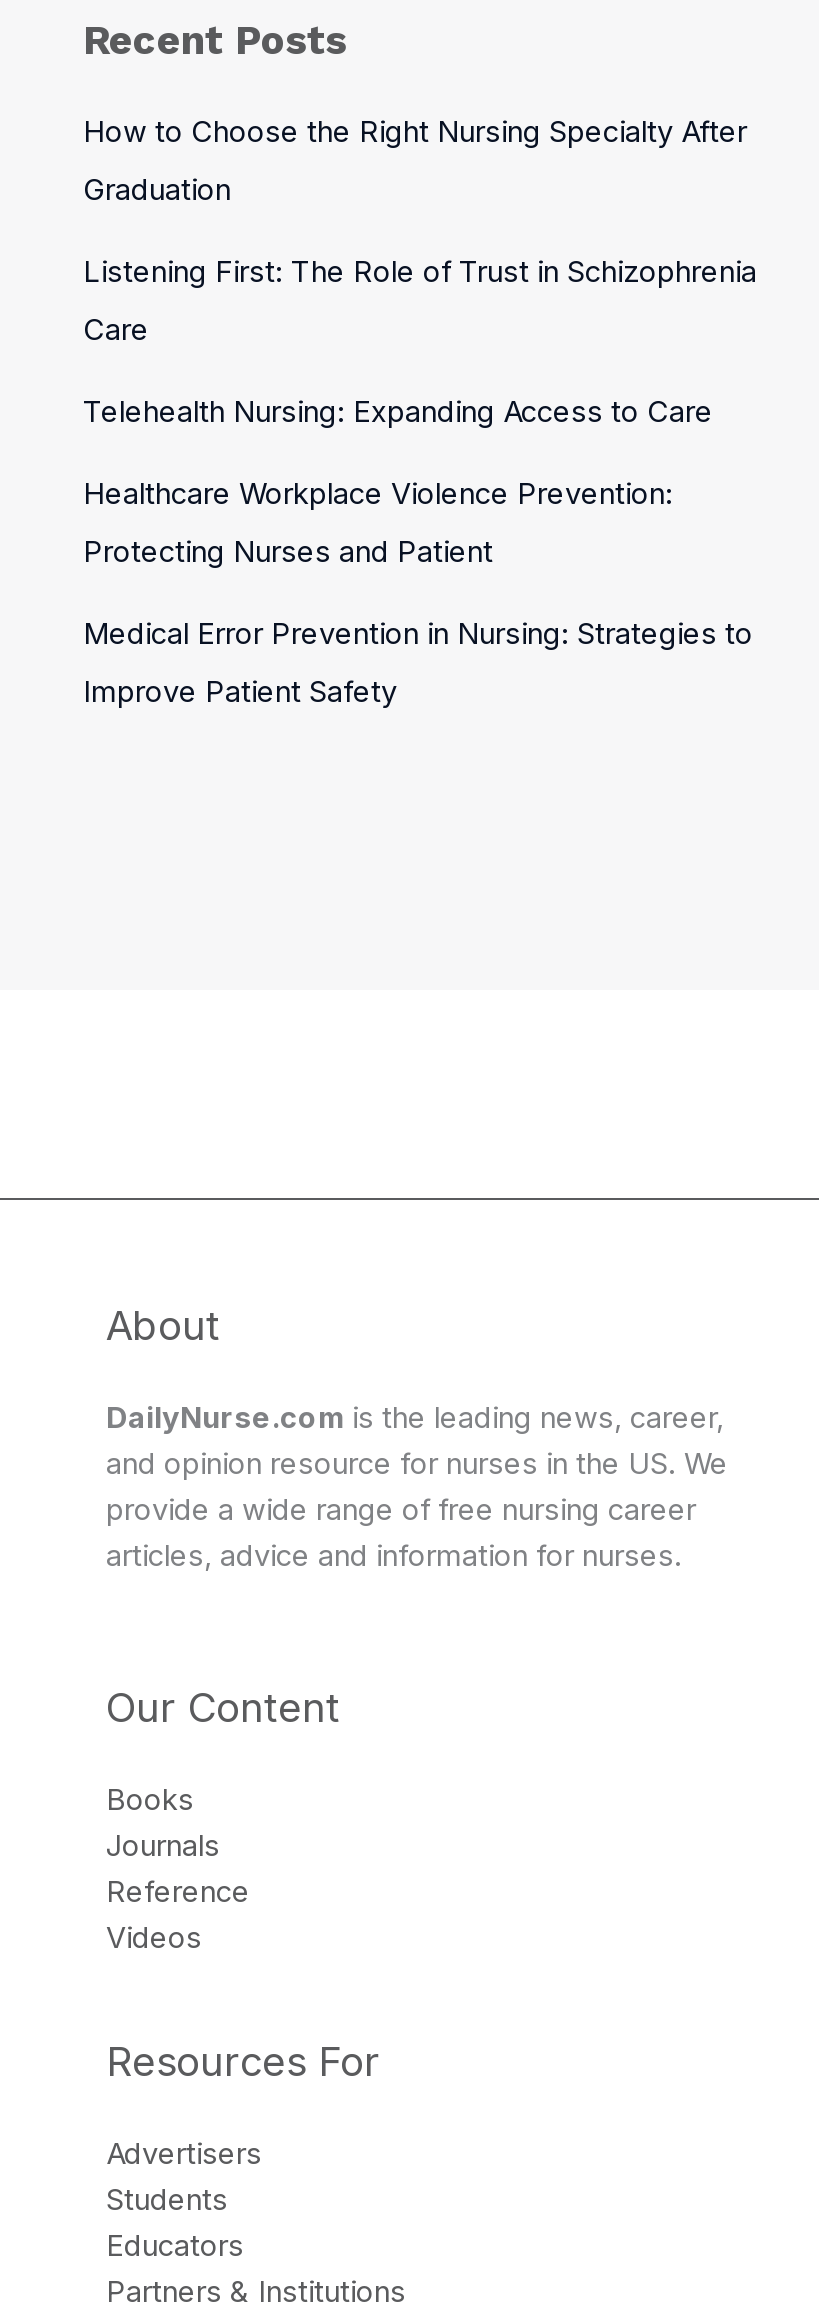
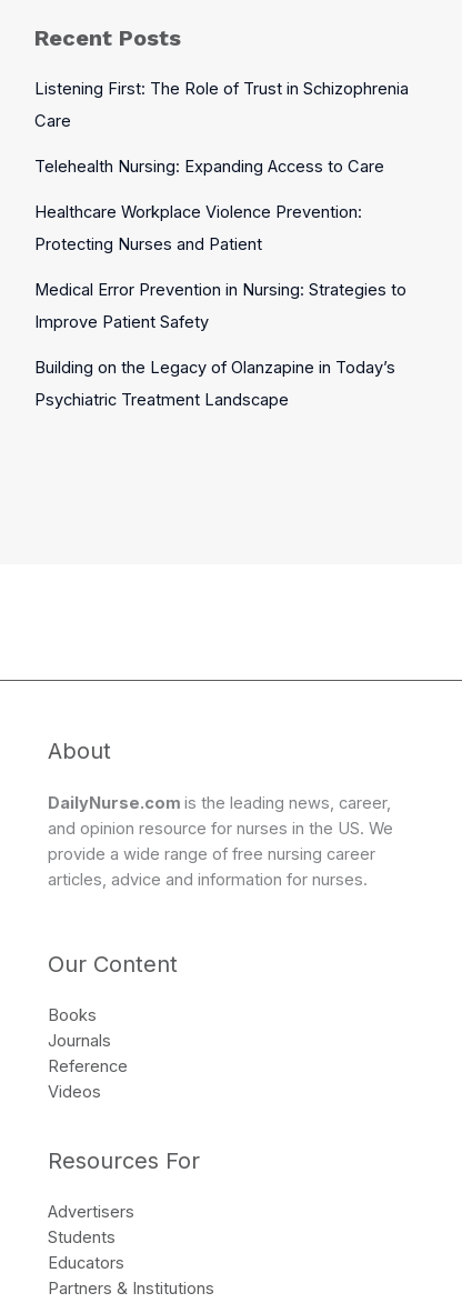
[83,114,747,208] How to Choose the Right Nursing Specialty After | Graduation -> none
moved [83,254,757,710] -> [35,79,409,332]: Listening First: The Role of Trust in Schizophrenia | Care | Telehealth Nursing: Expanding Access to Care | Healthcare Workplace Violence Prevention: | Protecting Nurses and Patient | Medical Error Prevention in Nursing: Strategies to | Improve Patient Safety
none -> [35,358,396,410] Building on the Legacy of Olanzapine in Today’s | Psychiatric Treatment Landscape

